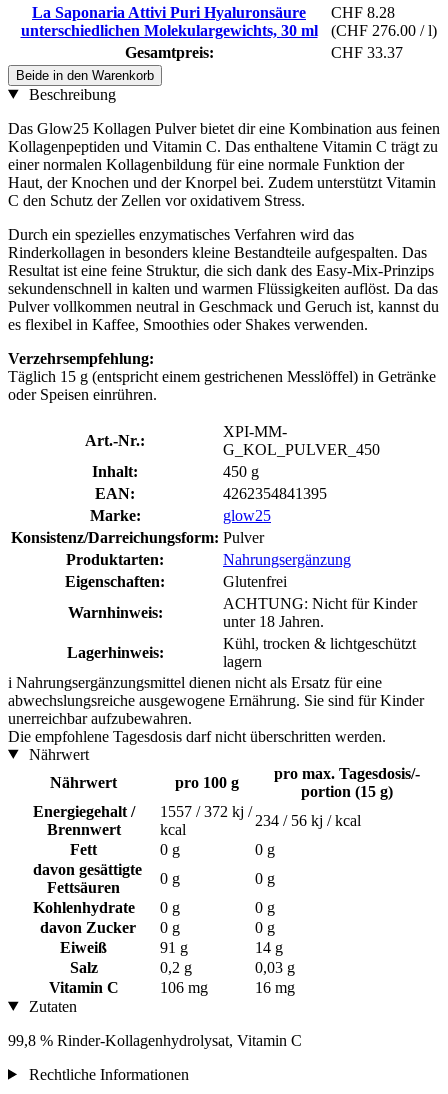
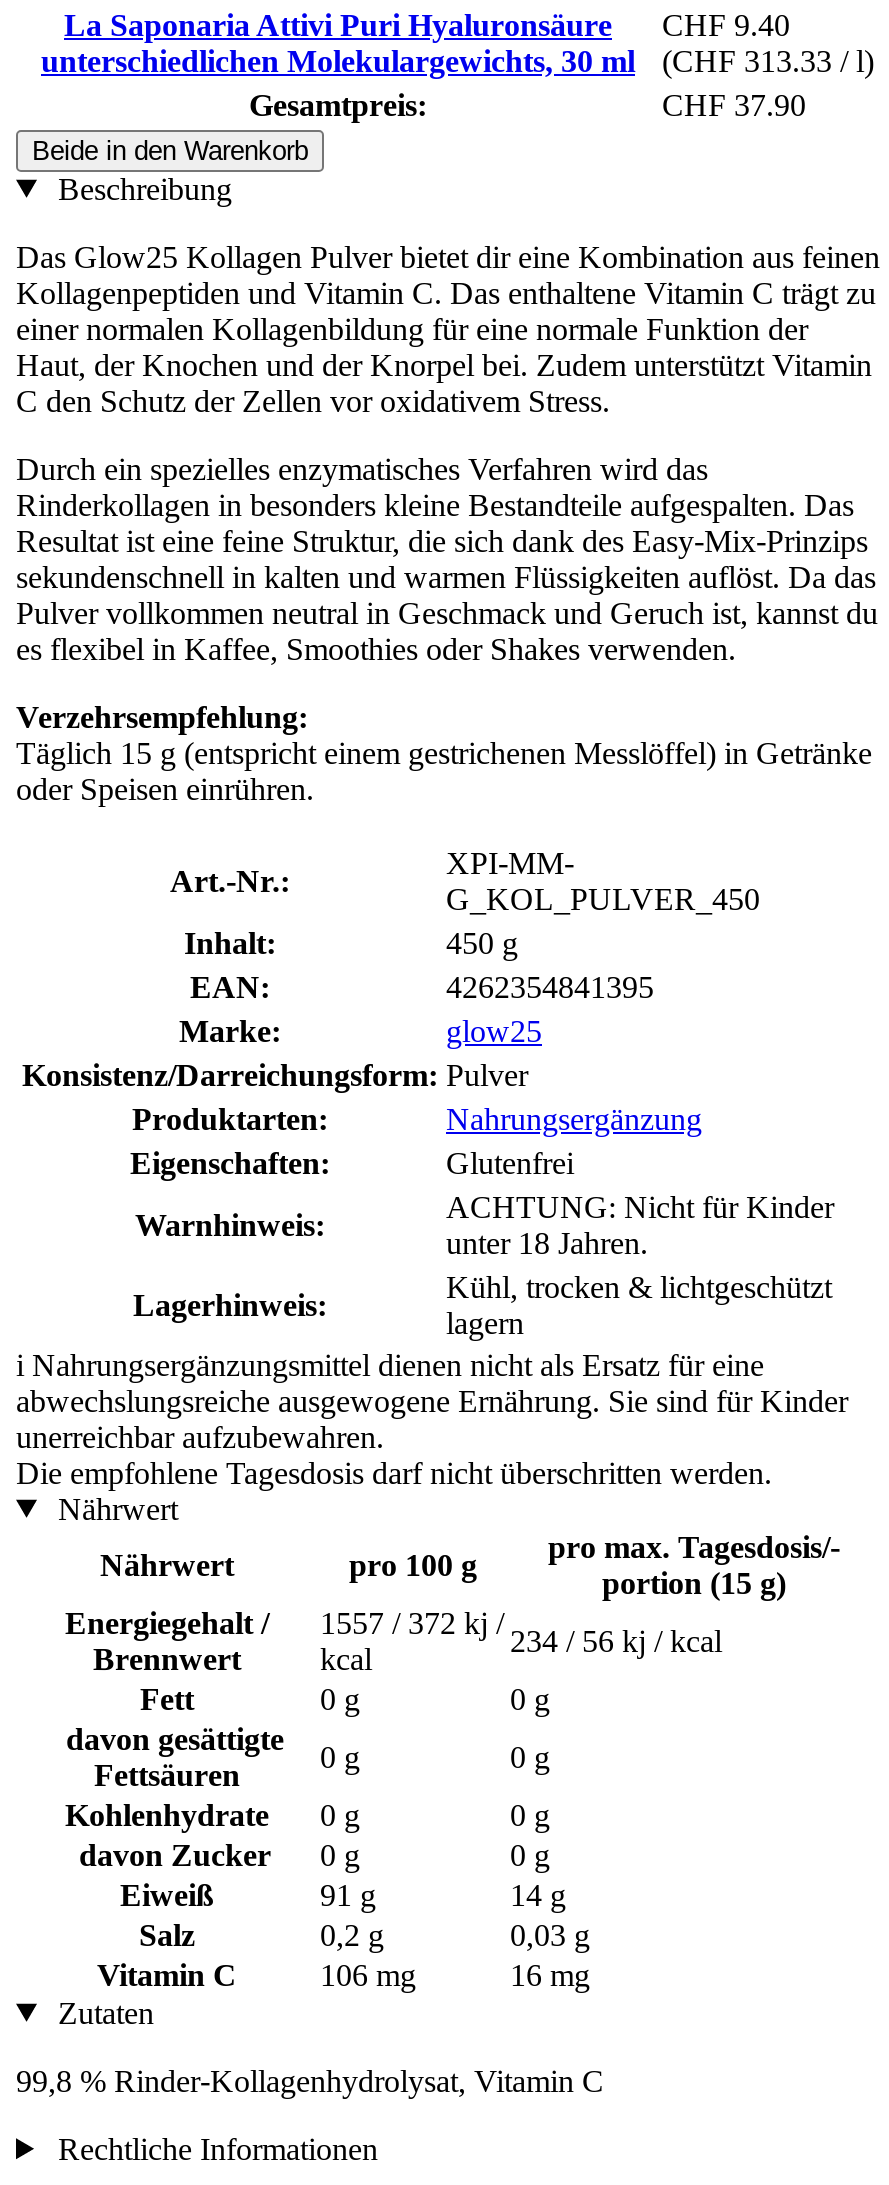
[32,4,395,21] La Saponaria Attivi Puri Hyaluronsäure CHF 8.28 -> [64,7,790,41] La Saponaria Attivi Puri Hyaluronsäure CHF 9.40
[20,22,437,39] unterschiedlichen Molekulargewichts, 30 ml (CHF 276.00 / l) -> [41,43,874,77] unterschiedlichen Molekulargewichts, 30 ml (CHF 313.33 / l)
[331,44,403,61] CHF 33.37 -> [662,87,806,121] CHF 37.90

